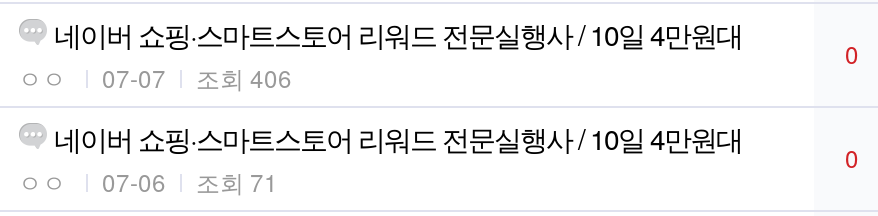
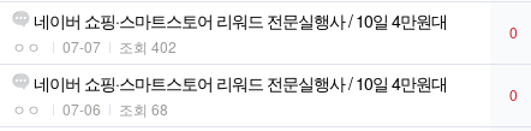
[196,60,292,94] 조회 406 -> [119,36,177,57] 조회 402
[196,164,278,198] 조회 71 -> [119,99,168,119] 조회 68

